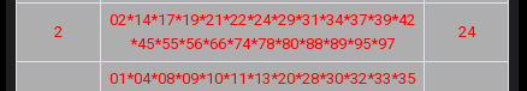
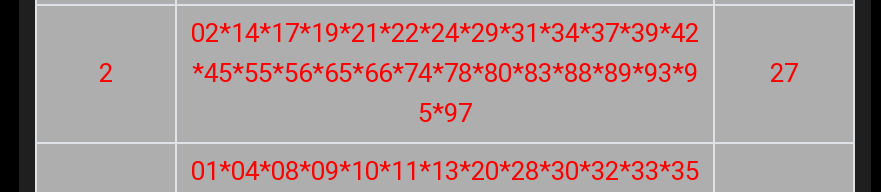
[458,23,475,40] 24 -> [770,58,798,88] 27
[130,34,395,52] *45*55*56*66*74*78*80*88*89*95*97 -> [192,58,698,128] *45*55*56*65*66*74*78*80*83*88*89*93*9 | 5*97

